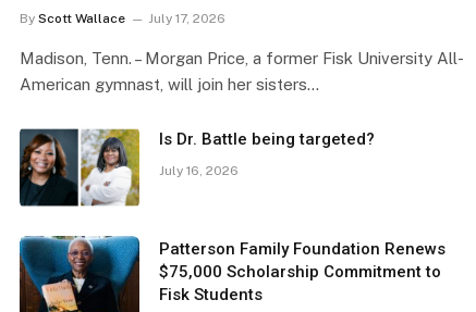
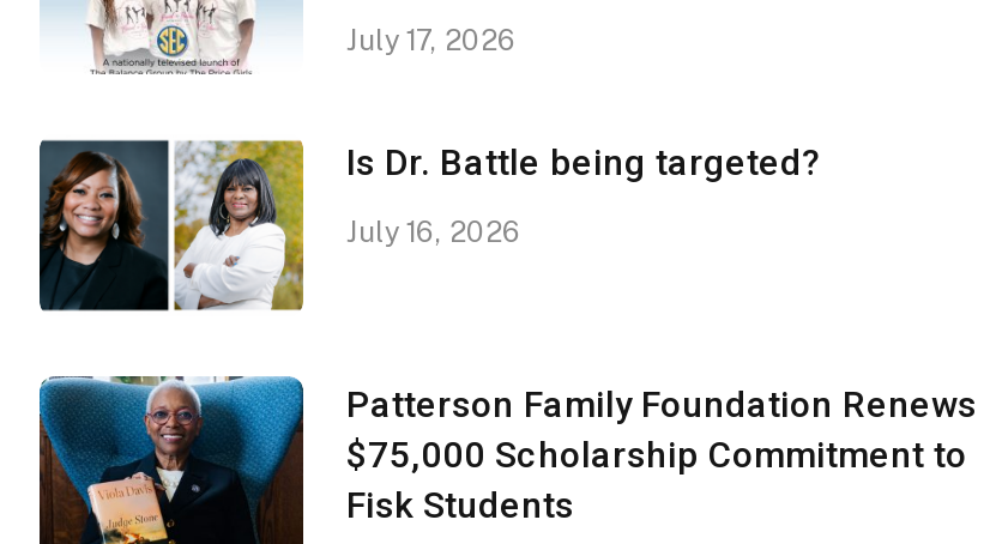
[20,10,125,26] By Scott Wallace -> none
[20,48,464,93] Madison, Tenn. – Morgan Price, a former Fisk University All- | American gymnast, will join her sisters… -> none

